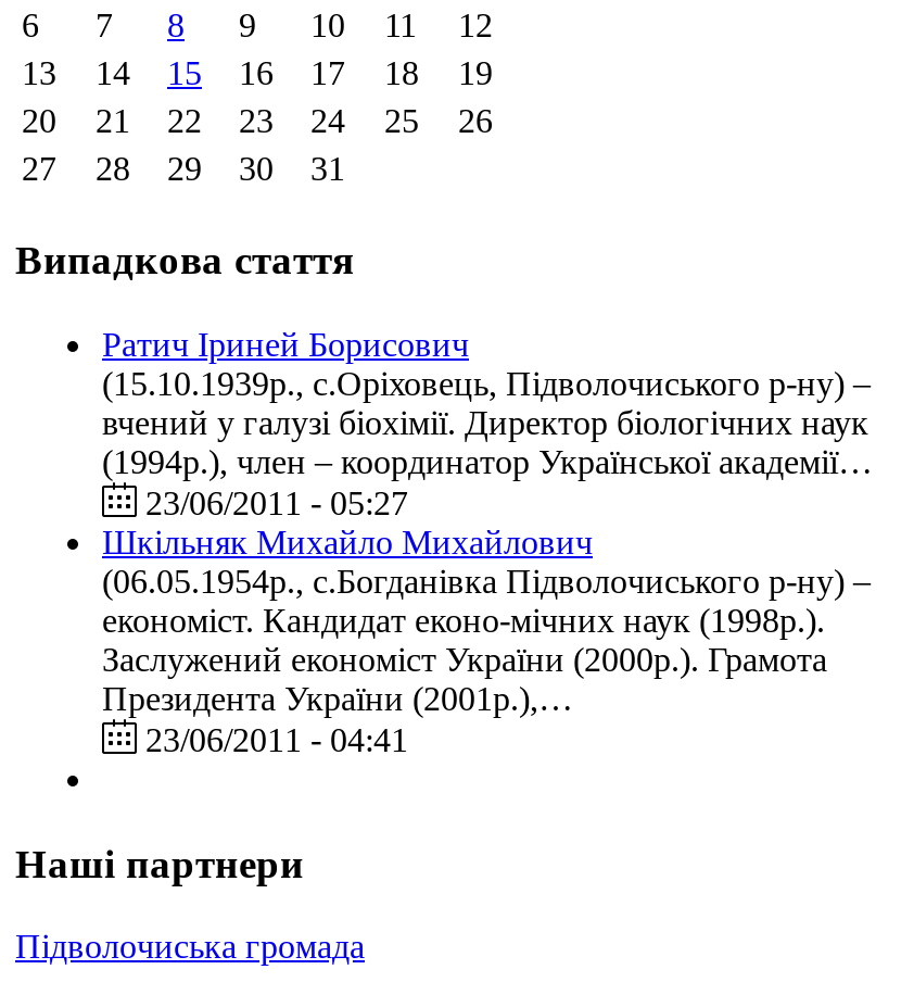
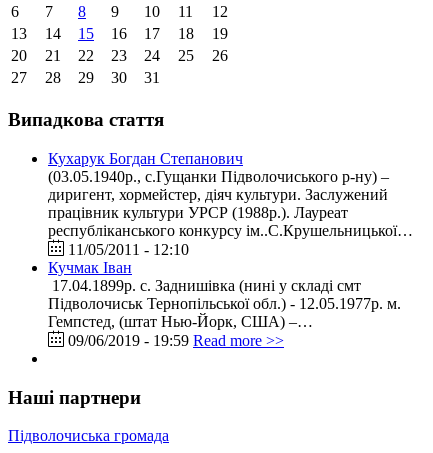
[102,325,873,758] Ратич Іриней Борисович | (15.10.1939р., с.Оріховець, Підволочиського р-ну) – | вчений у галузі біохімії. Директор біологічних наук | (1994р.), член – координатор Української академії… | 23/06/2011 - 05:27 | Шкільняк Михайло Михайлович | (06.05.1954р., с.Богданівка Підволочиського р-ну) – | економіст. Кандидат еконо-мічних наук (1998р.). | Заслужений економіст України (2000р.). Грамота | Президента України (2001р.),… | 23/06/2011 - 04:41 -> [48,150,413,349] Кухарук Богдан Степанович | (03.05.1940р., с.Гущанки Підволочиського р-ну) – | диригент, хормейстер, діяч культури. Заслужений | працівник культури УРСР (1988р.). Лауреат | республіканського конкурсу ім..С.Крушельницької… | 11/05/2011 - 12:10 | Кучмак Іван | 17.04.1899р. с. Заднишівка (нині у складі смт | Підволочиськ Тернопільської обл.) - 12.05.1977р. м. | Гемпстед, (штат Нью-Йорк, США) –… | 09/06/2019 - 19:59 Read more >>

